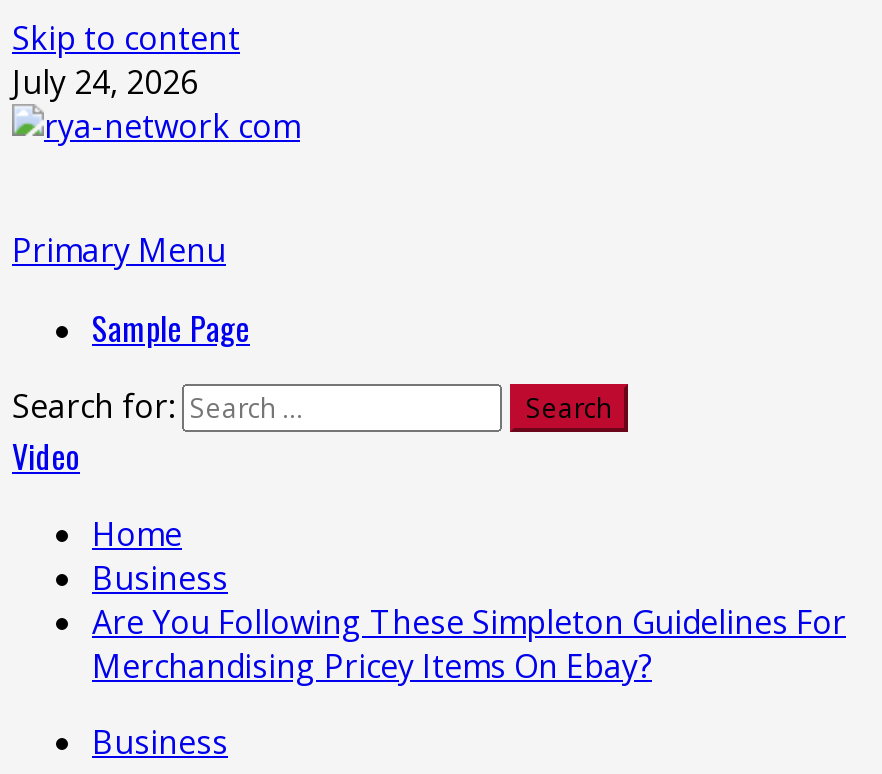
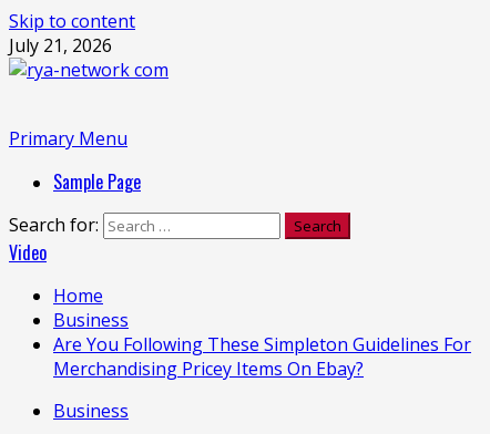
[12,60,198,104] July 24, 2026 -> [9,33,112,58] July 21, 2026

